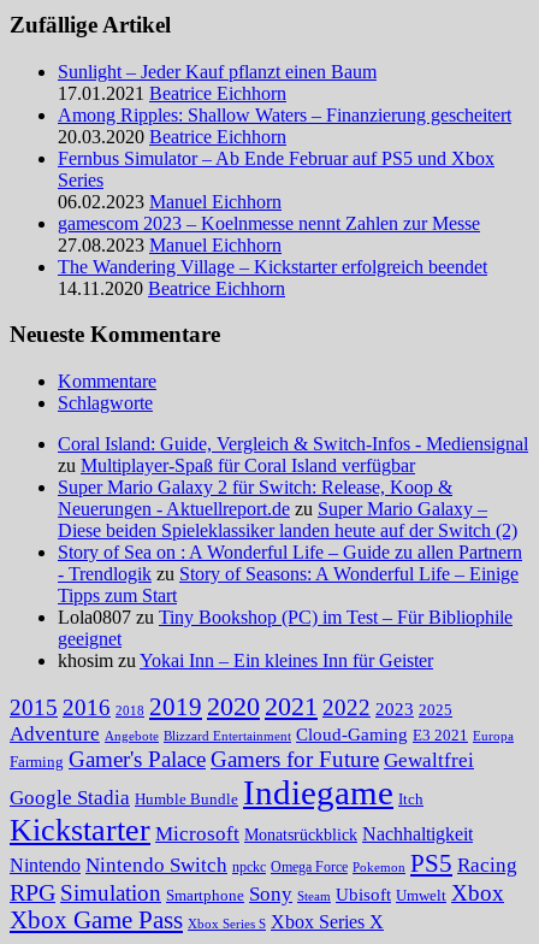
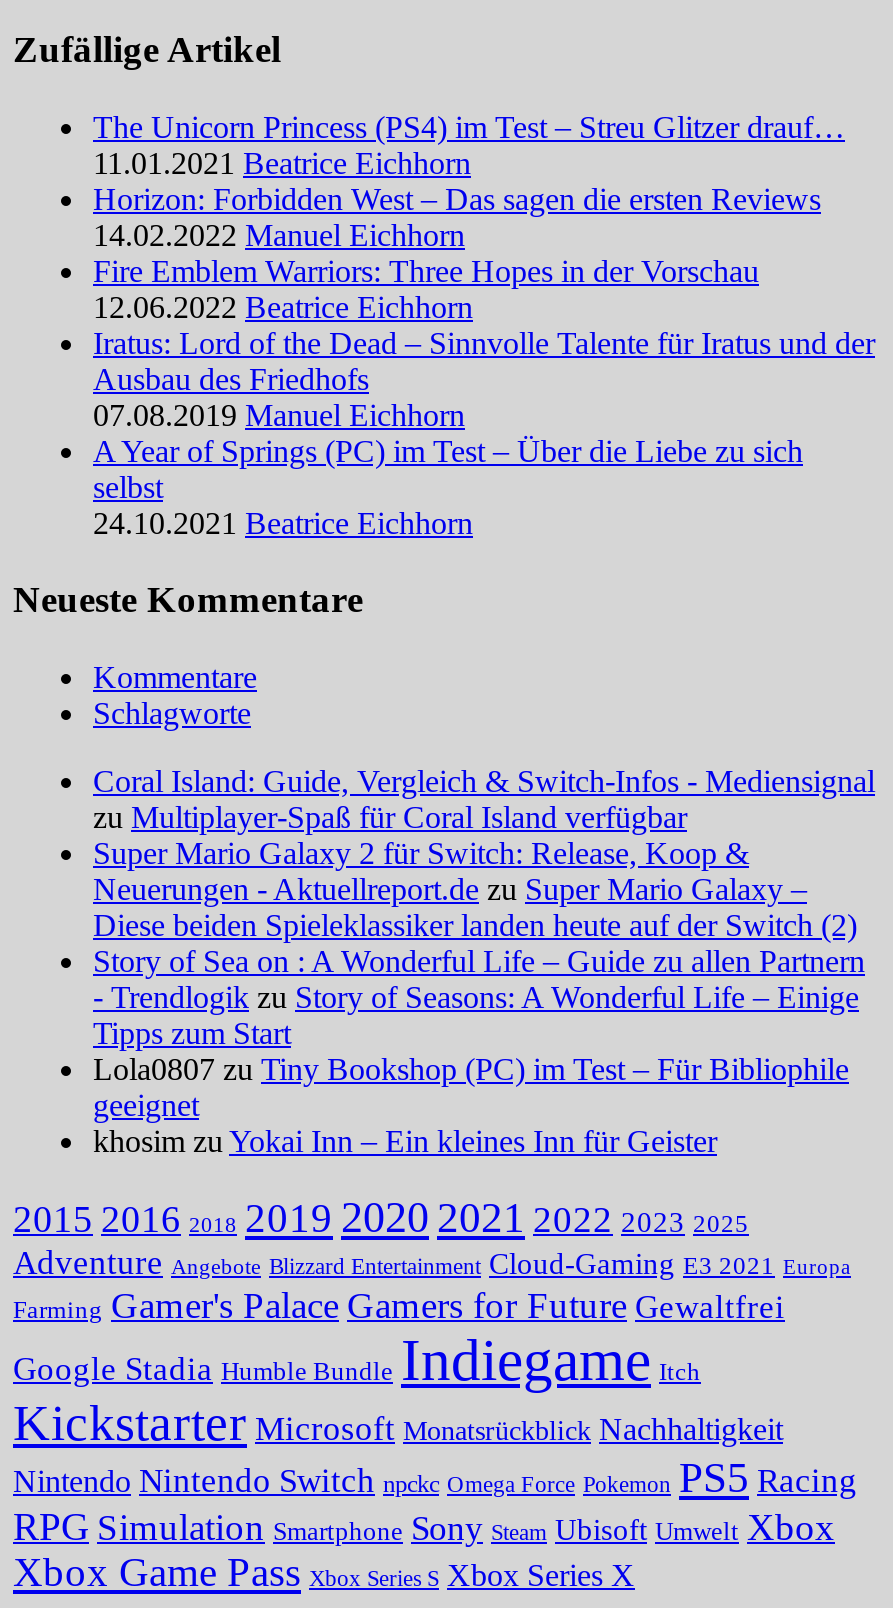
[58,61,511,298] Sunlight – Jeder Kauf pflanzt einen Baum | 17.01.2021 Beatrice Eichhorn | Among Ripples: Shallow Waters – Finanzierung gescheitert | 20.03.2020 Beatrice Eichhorn | Fernbus Simulator – Ab Ende Februar auf PS5 und Xbox | Series | 06.02.2023 Manuel Eichhorn | gamescom 2023 – Koelnmesse nennt Zahlen zur Messe | 27.08.2023 Manuel Eichhorn | The Wandering Village – Kickstarter erfolgreich beendet | 14.11.2020 Beatrice Eichhorn -> [93,109,875,539] The Unicorn Princess (PS4) im Test – Streu Glitzer drauf… | 11.01.2021 Beatrice Eichhorn | Horizon: Forbidden West – Das sagen die ersten Reviews | 14.02.2022 Manuel Eichhorn | Fire Emblem Warriors: Three Hopes in der Vorschau | 12.06.2022 Beatrice Eichhorn | Iratus: Lord of the Dead – Sinnvolle Talente für Iratus und der | Ausbau des Friedhofs | 07.08.2019 Manuel Eichhorn | A Year of Springs (PC) im Test – Über die Liebe zu sich | selbst | 24.10.2021 Beatrice Eichhorn

